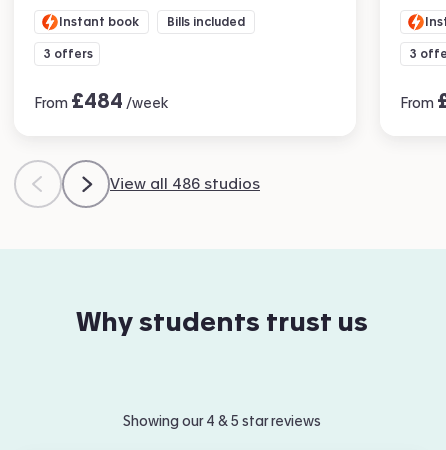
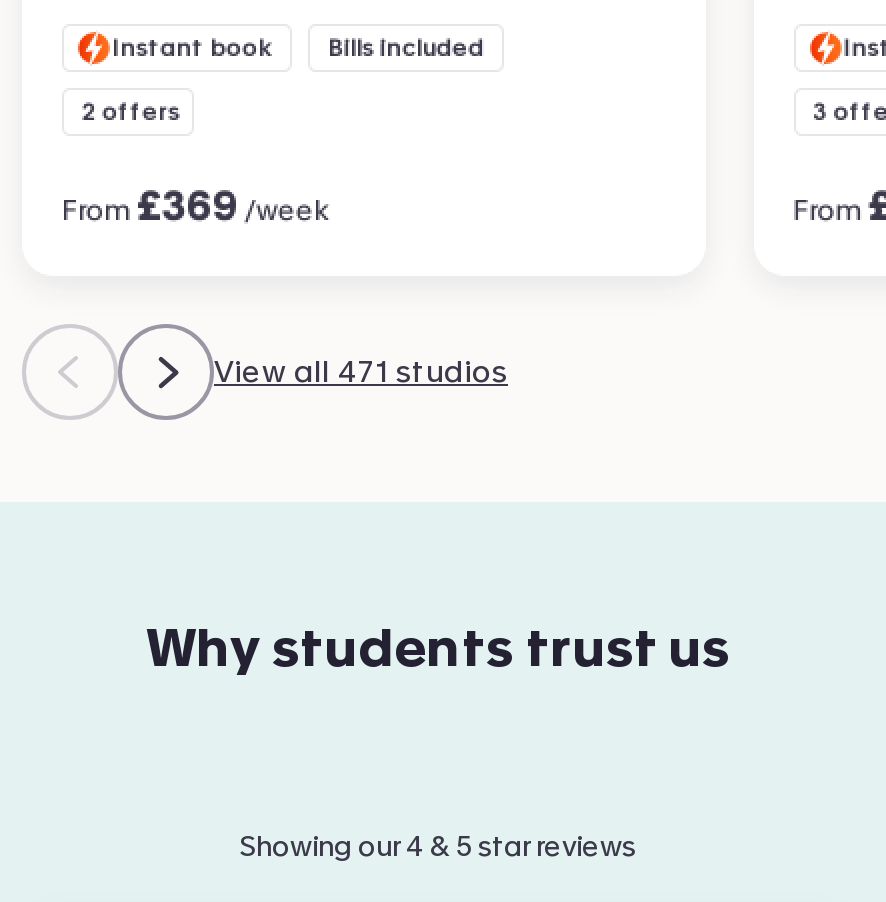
[44,48,93,60] 3 offers -> [82,100,180,124] 2 offers
[34,91,168,111] From £484 /week -> [62,186,328,226] From £369 /week
[110,176,260,191] View all 486 studios -> [214,356,508,386] View all 471 studios

